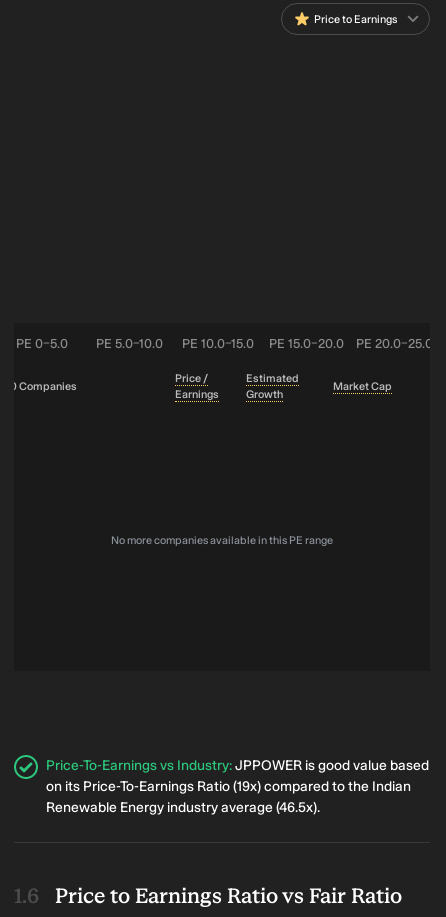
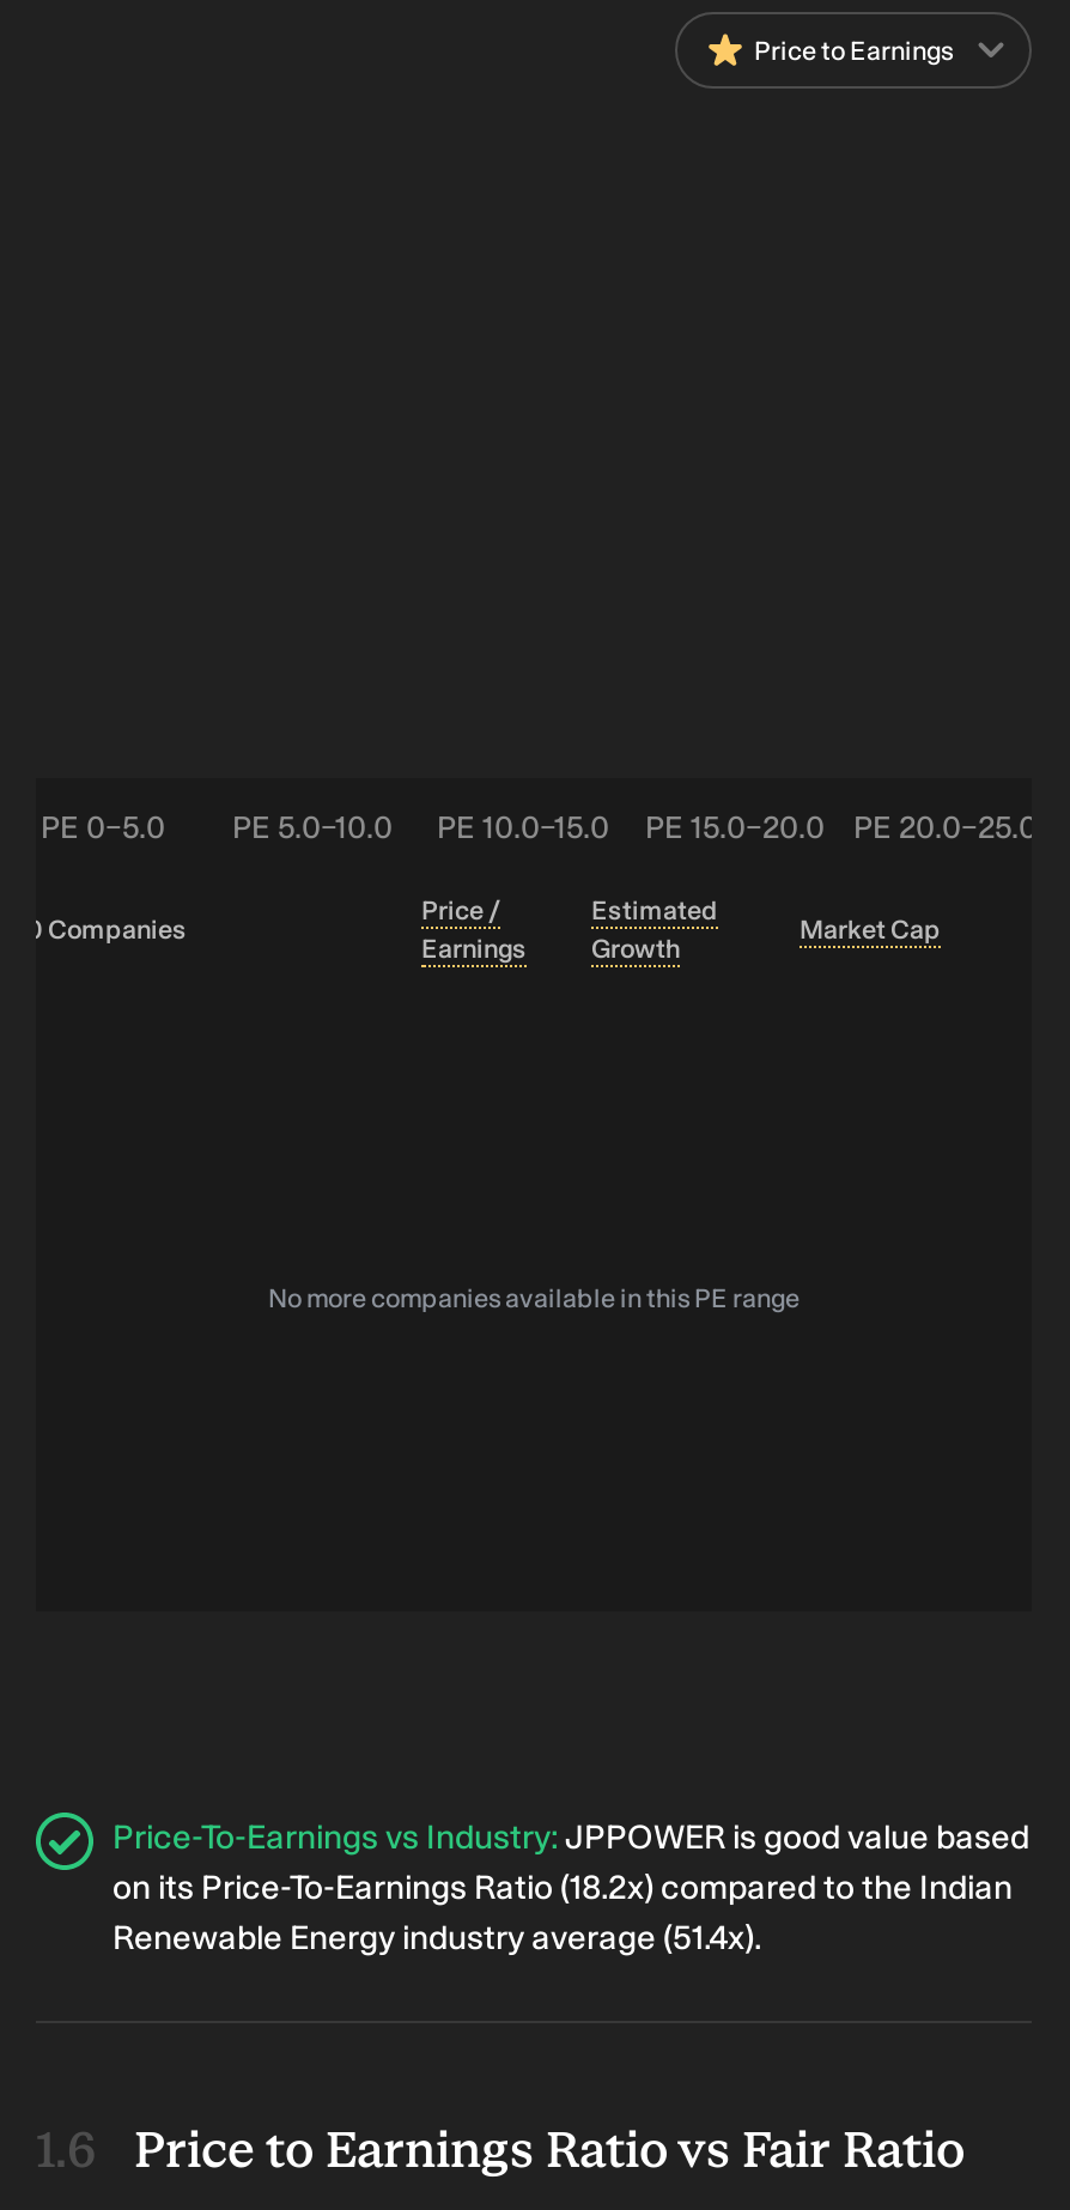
[46,778,411,795] on its Price-To-Earnings Ratio (19x) compared to the Indian -> [113,1868,1013,1908] on its Price-To-Earnings Ratio (18.2x) compared to the Indian
[46,799,320,816] Renewable Energy industry average (46.5x). -> [113,1918,761,1959] Renewable Energy industry average (51.4x).

